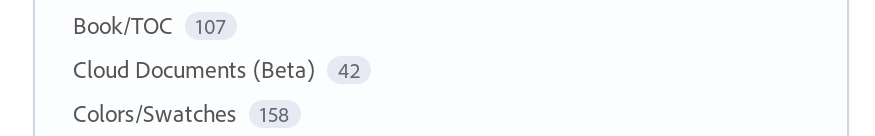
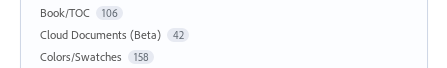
[73,9,226,39] Book/TOC 107 -> [40,5,117,20] Book/TOC 106

